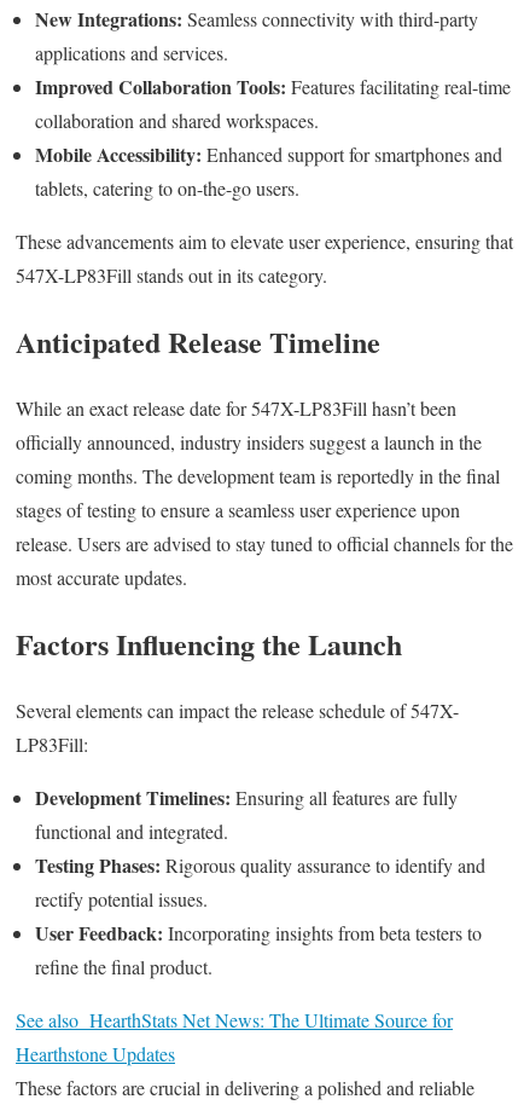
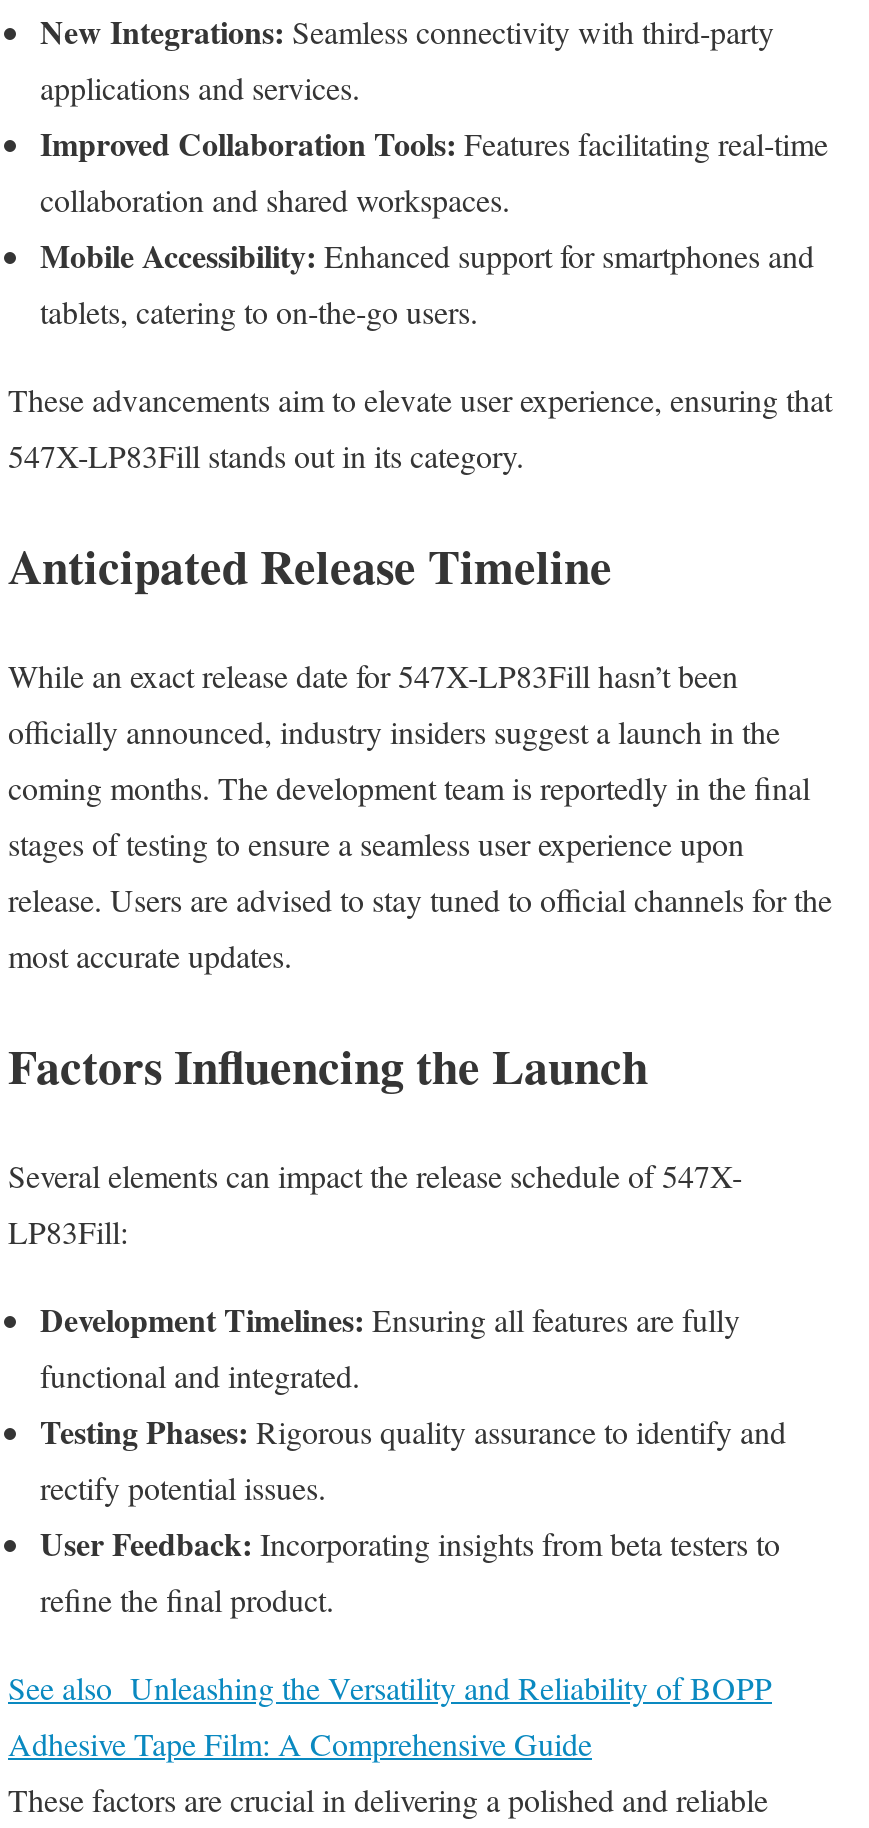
[16,1007,453,1066] See also HearthStats Net News: The Ultimate Source for | Hearthstone Updates -> [8,1665,772,1763] See also Unleashing the Versatility and Reliability of BOPP | Adhesive Tape Film: A Comprehensive Guide

